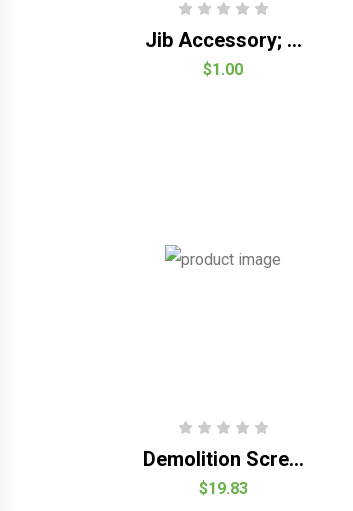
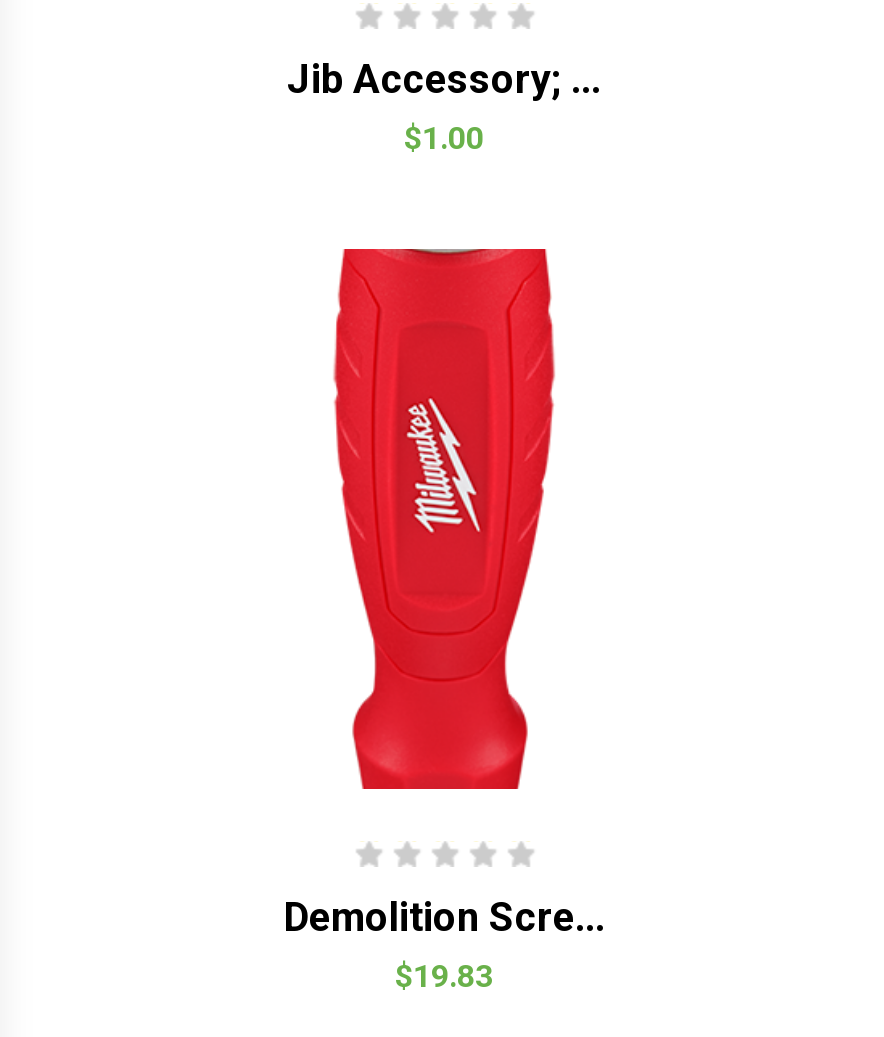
none -> [328,247,558,791] [image]

